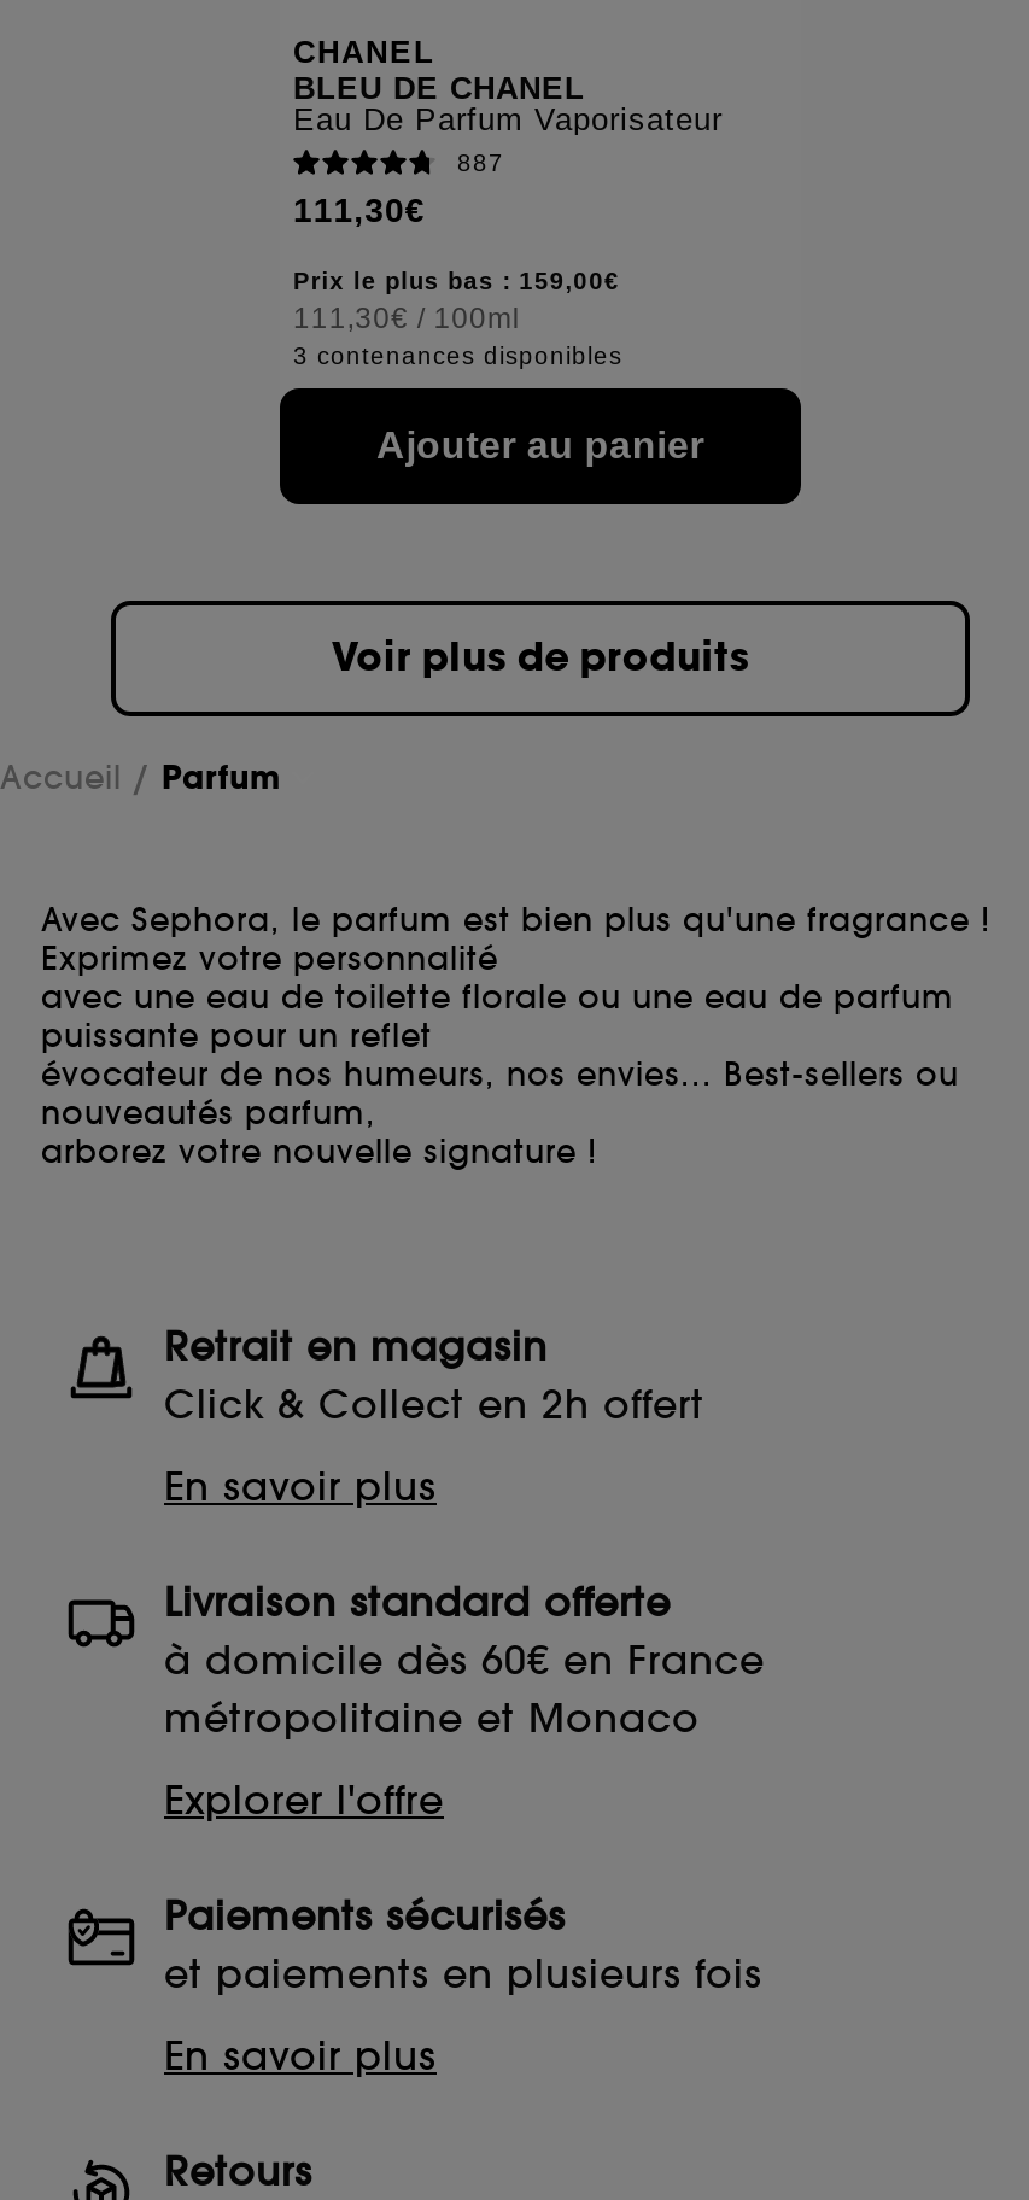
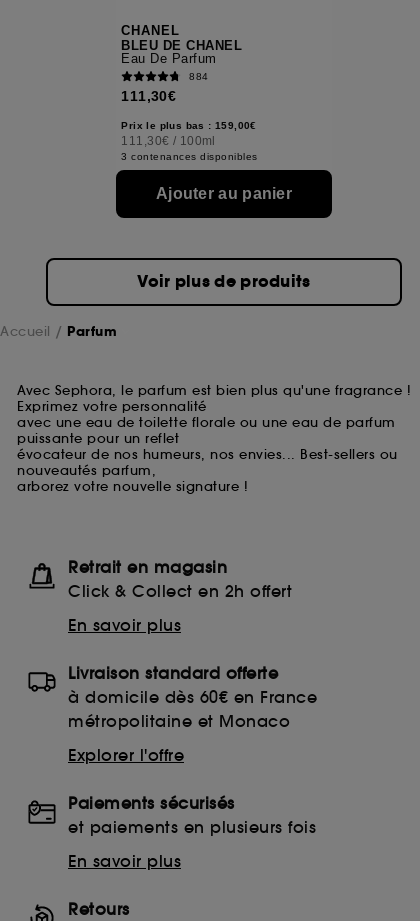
[293,101,723,175] Eau De Parfum Vaporisateur | 887 -> [121,51,217,81] Eau De Parfum | 884

